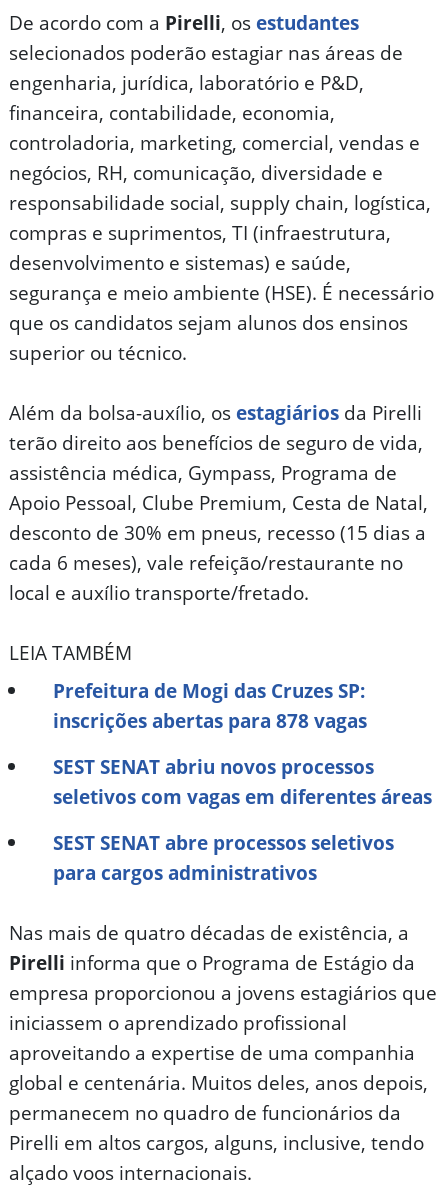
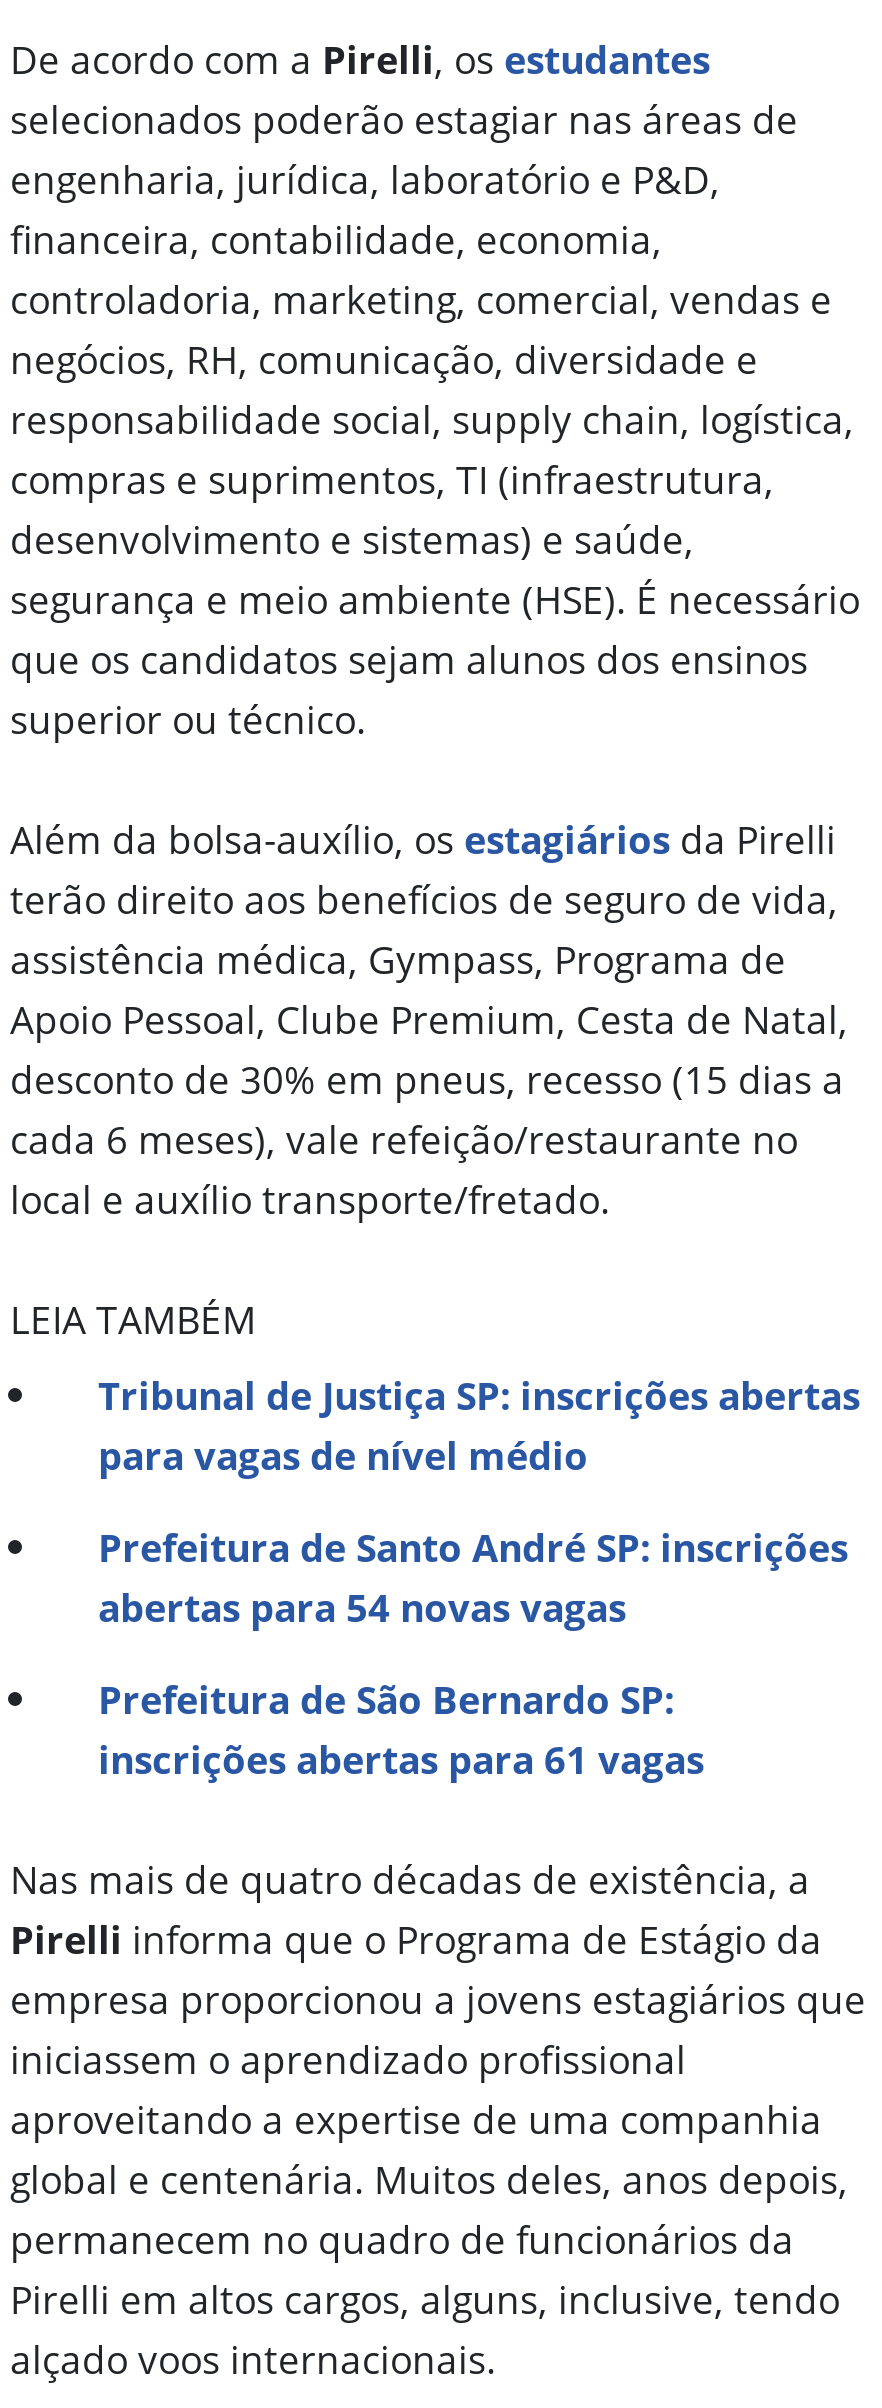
[53,677,367,734] Prefeitura de Mogi das Cruzes SP: | inscrições abertas para 878 vagas -> [98,1368,860,1482] Tribunal de Justiça SP: inscrições abertas | para vagas de nível médio
[53,753,432,810] SEST SENAT abriu novos processos | seletivos com vagas em diferentes áreas -> [98,1520,848,1634] Prefeitura de Santo André SP: inscrições | abertas para 54 novas vagas
[53,829,394,886] SEST SENAT abre processos seletivos | para cargos administrativos -> [98,1672,704,1786] Prefeitura de São Bernardo SP: | inscrições abertas para 61 vagas

